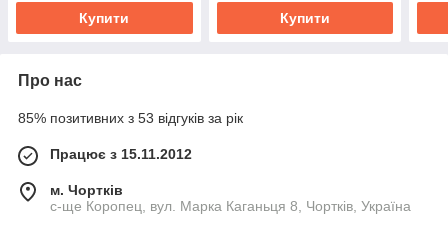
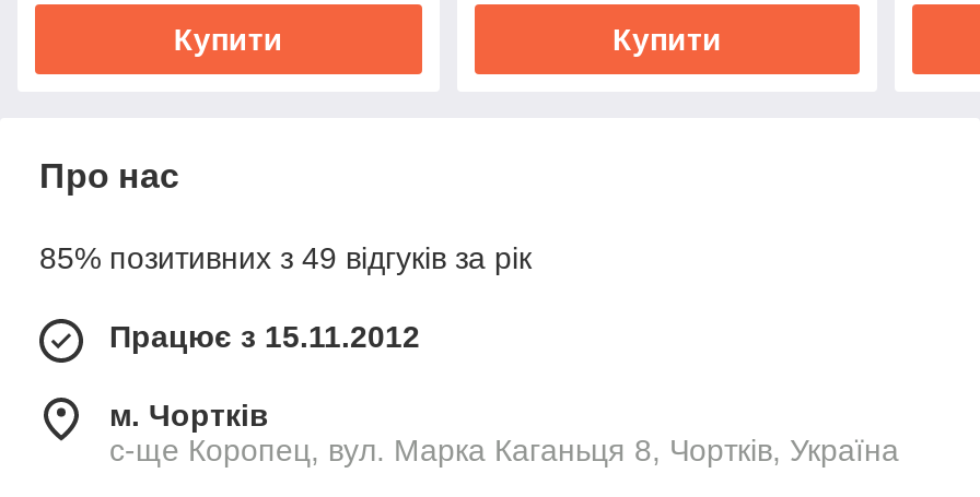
[18,110,243,126] 85% позитивних з 53 відгуків за рік -> [39,240,532,275] 85% позитивних з 49 відгуків за рік

